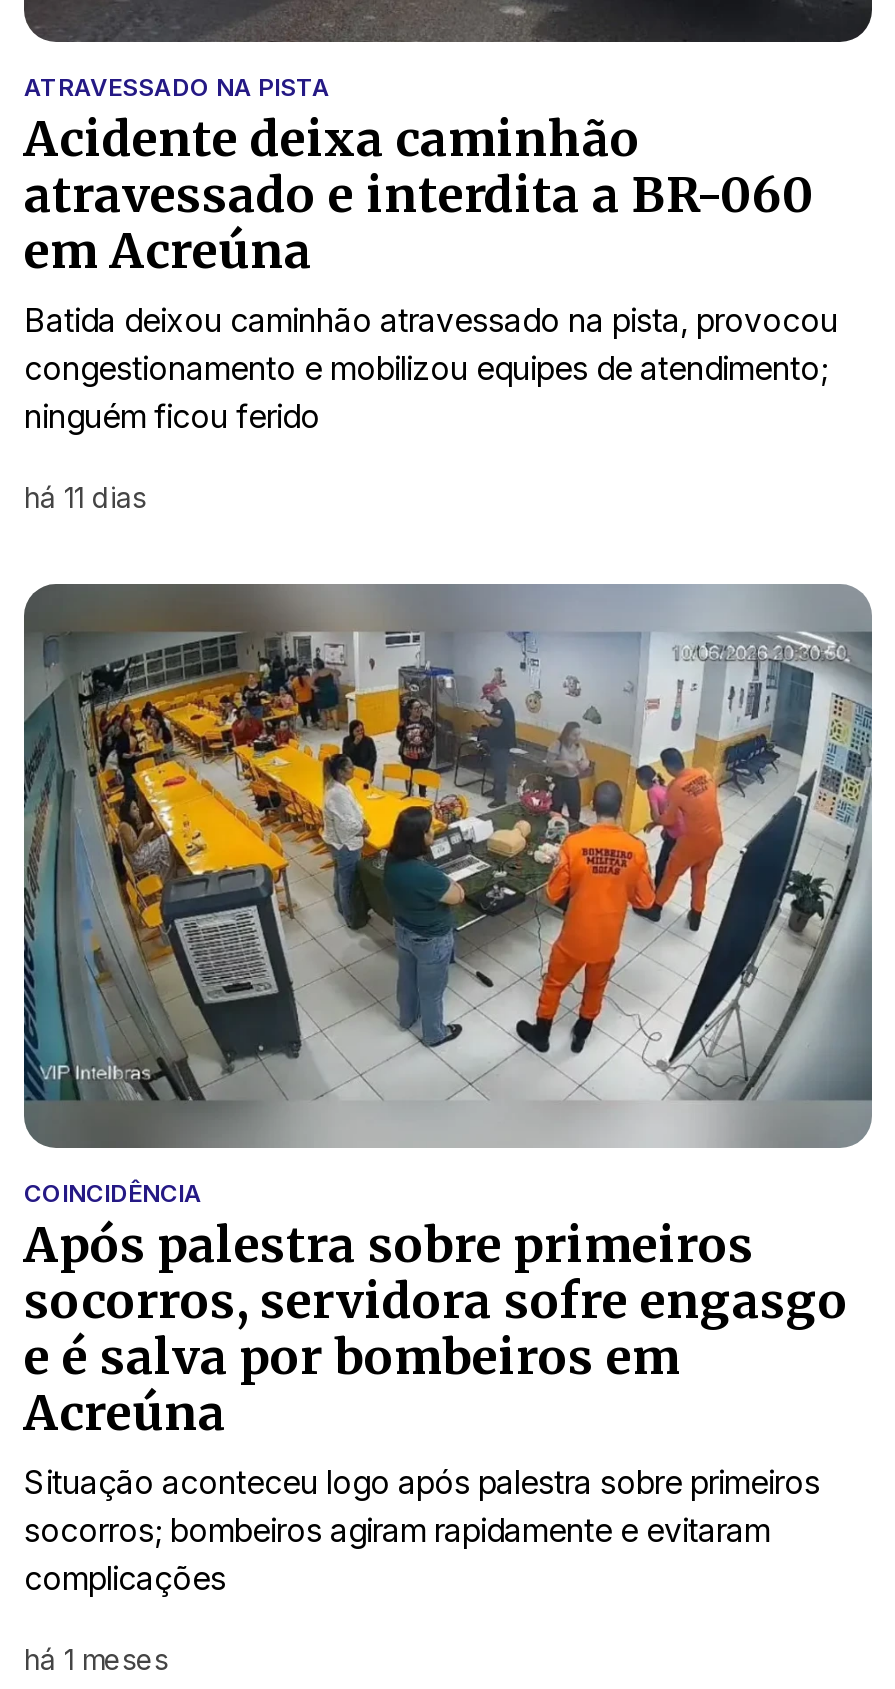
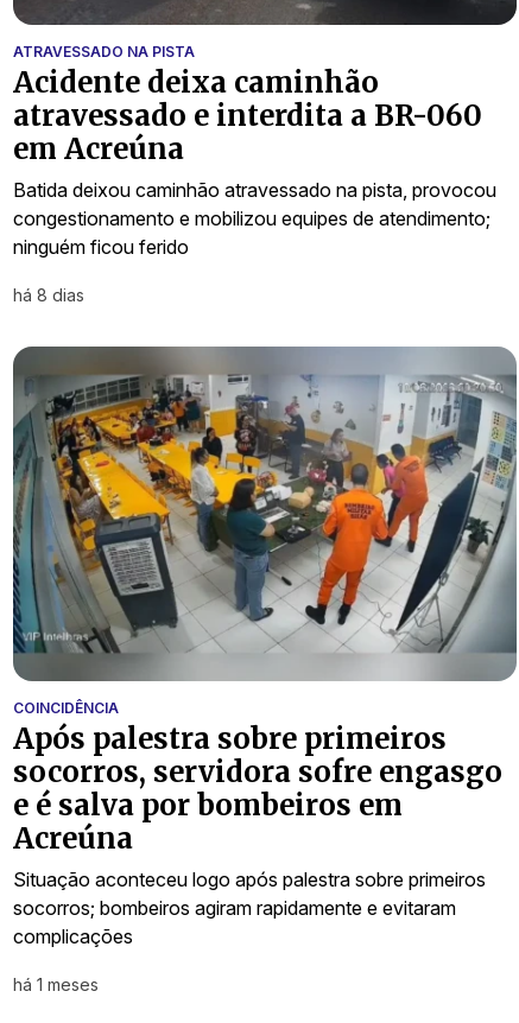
[24,479,146,513] há 11 dias -> [13,284,84,305] há 8 dias

